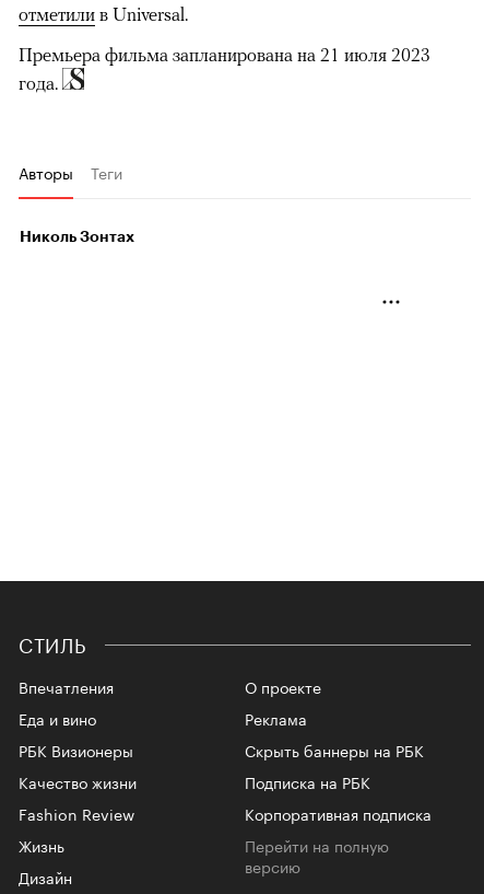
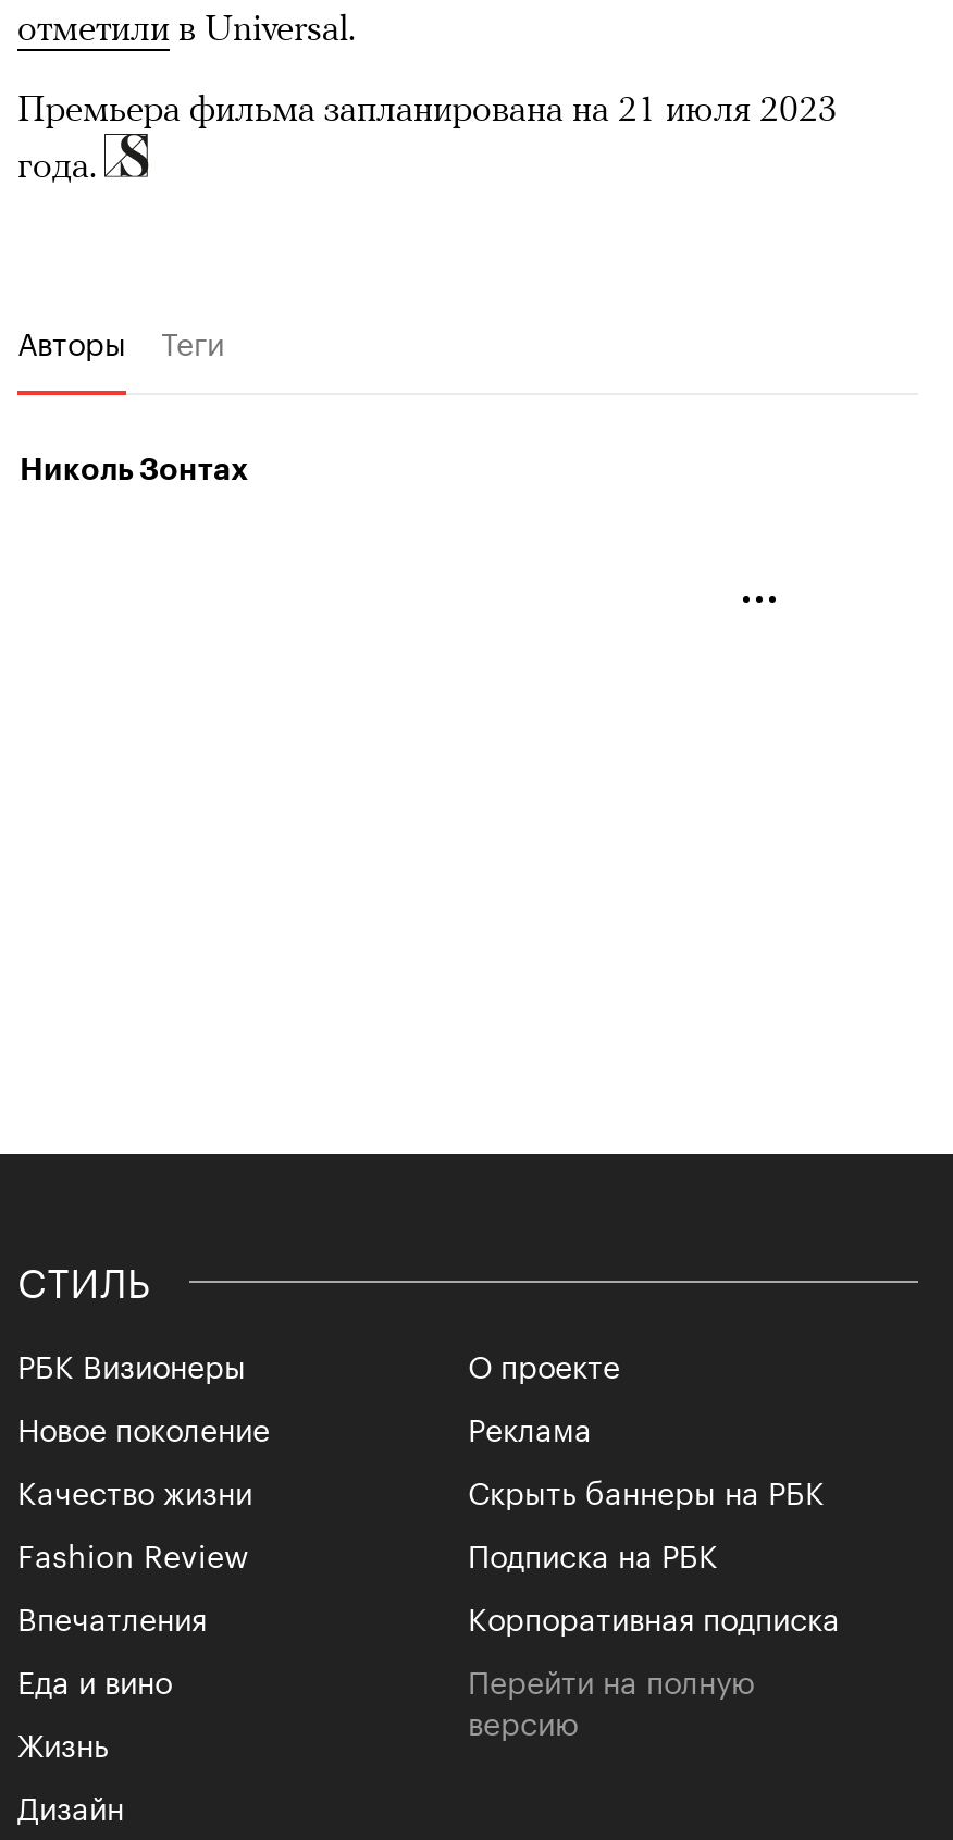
moved [19,674,114,729] -> [17,1592,207,1703]: Впечатления | Еда и вино
none -> [17,1403,270,1450] Новое поколение
moved [19,737,137,825] -> [17,1339,252,1577]: РБК Визионеры | Качество жизни | Fashion Review

